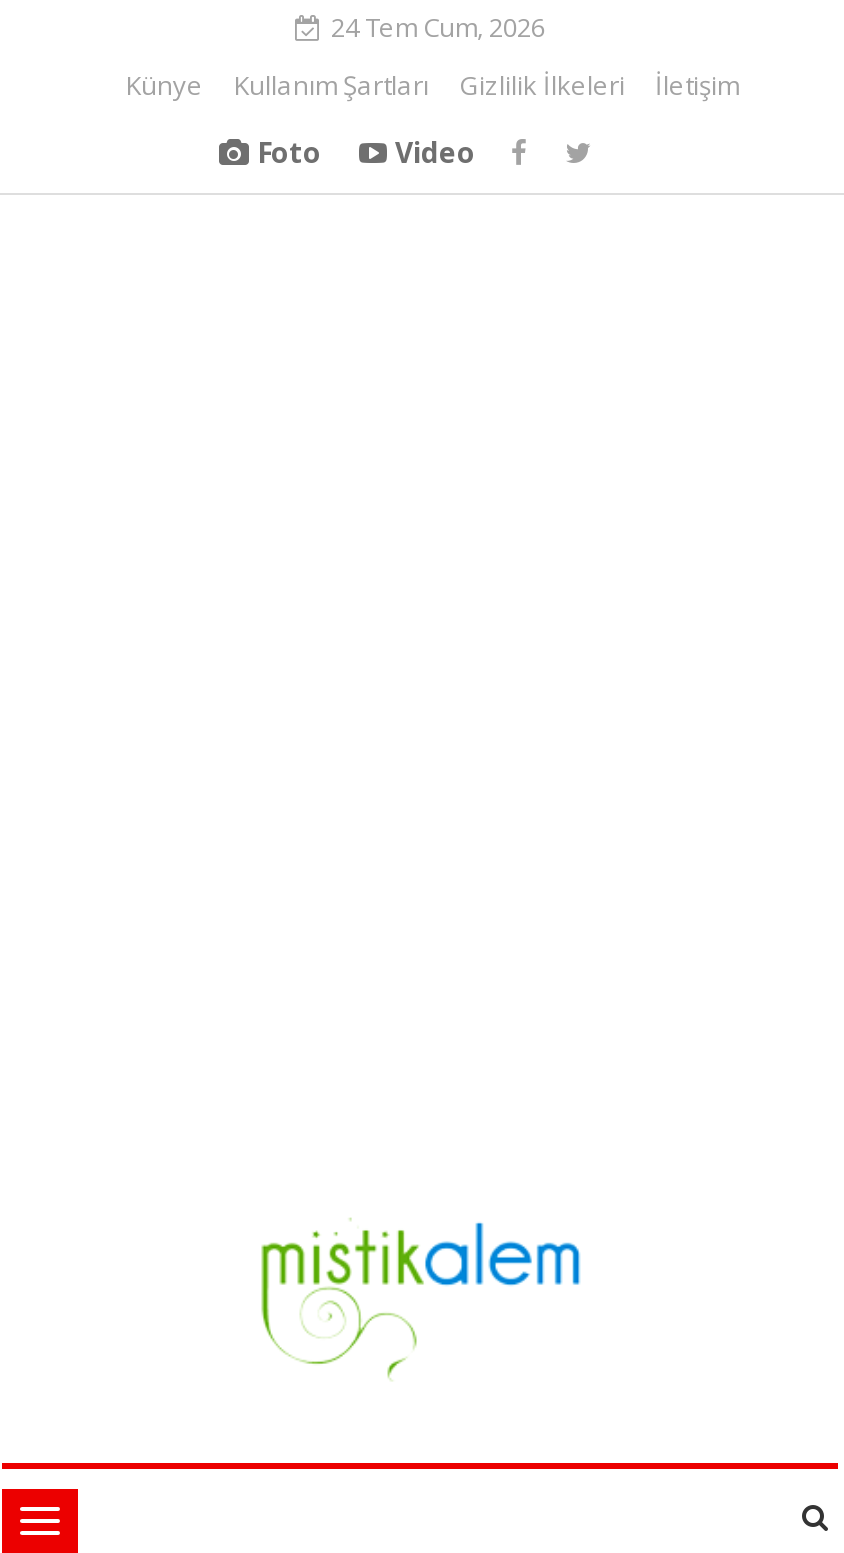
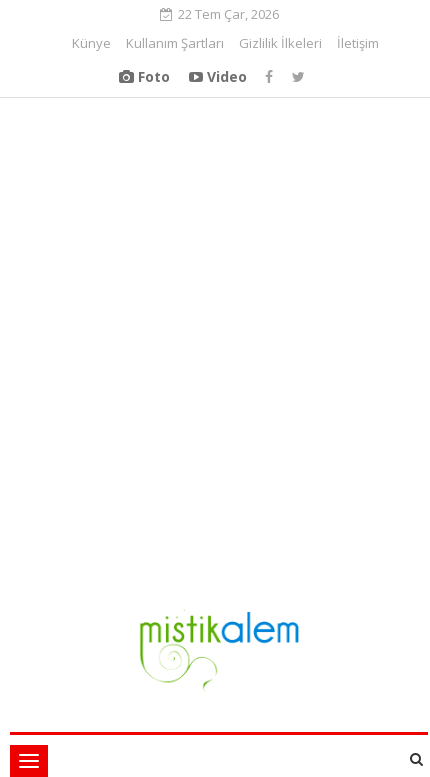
[331,9,545,45] 24 Tem Cum, 2026 -> [177,5,278,23] 22 Tem Çar, 2026

